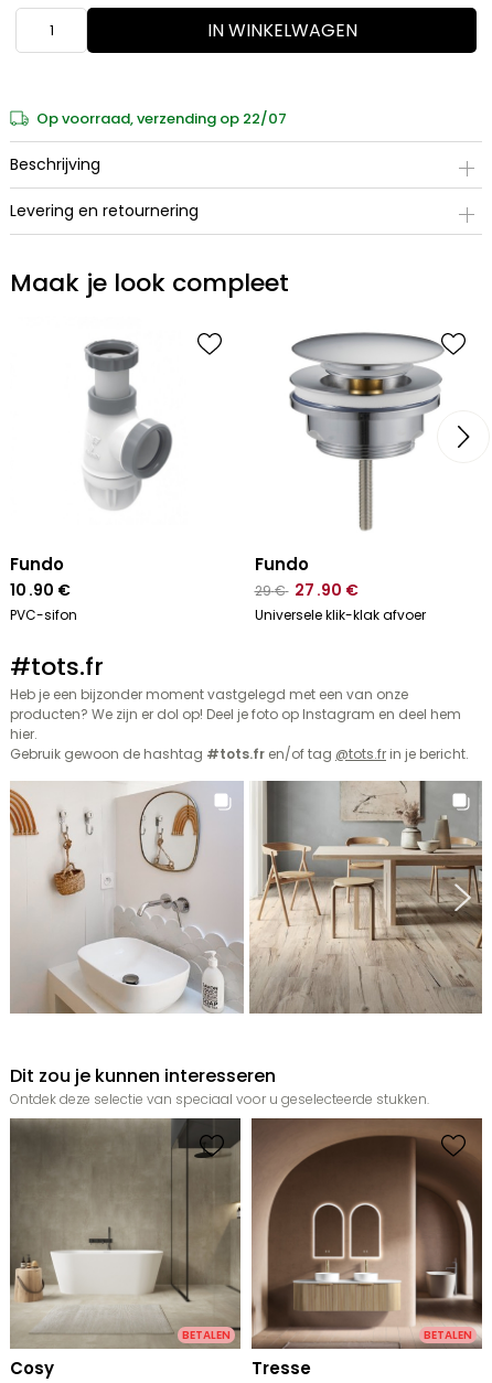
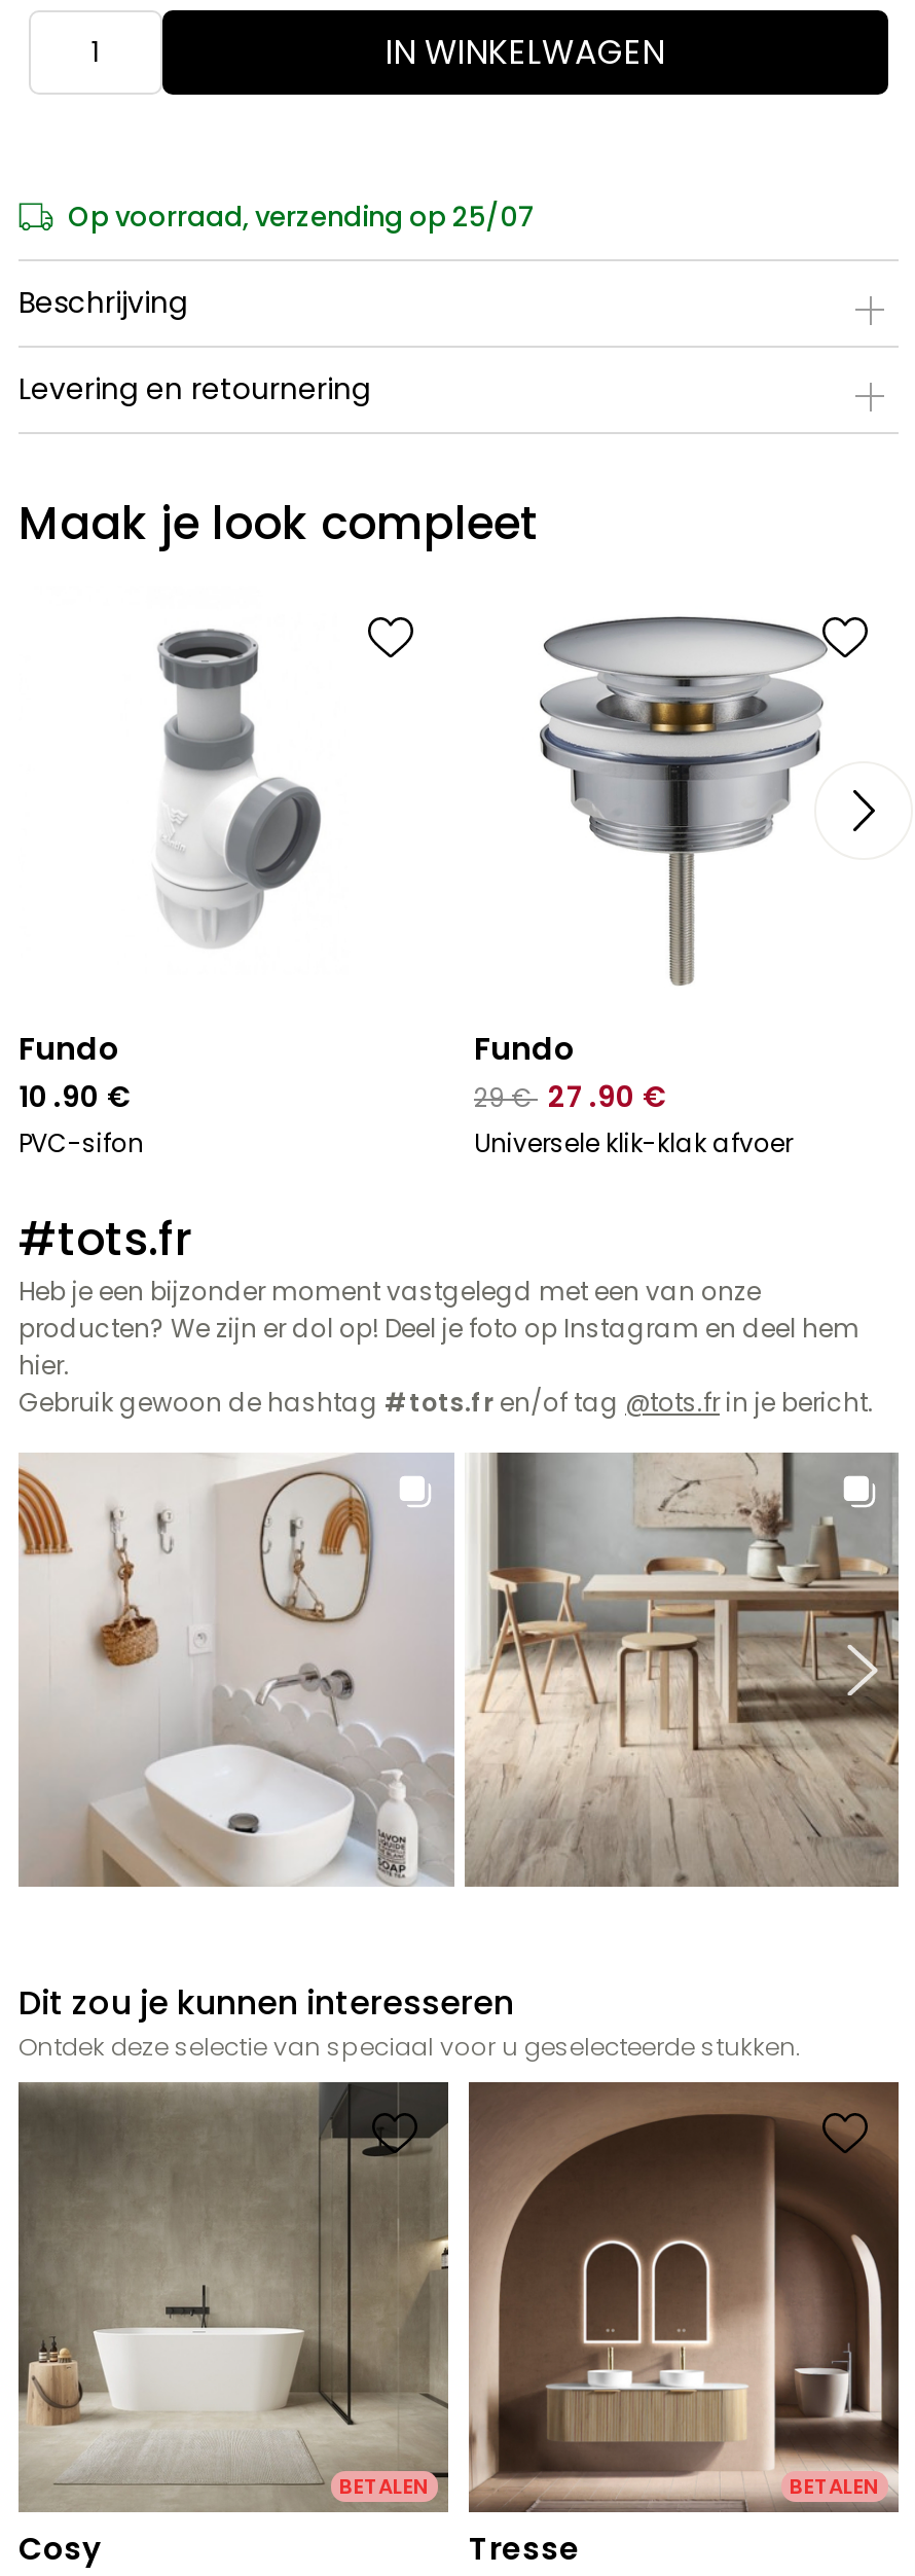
[36,108,287,129] Op voorraad, verzending op 22/07 -> [68,198,535,237] Op voorraad, verzending op 25/07

